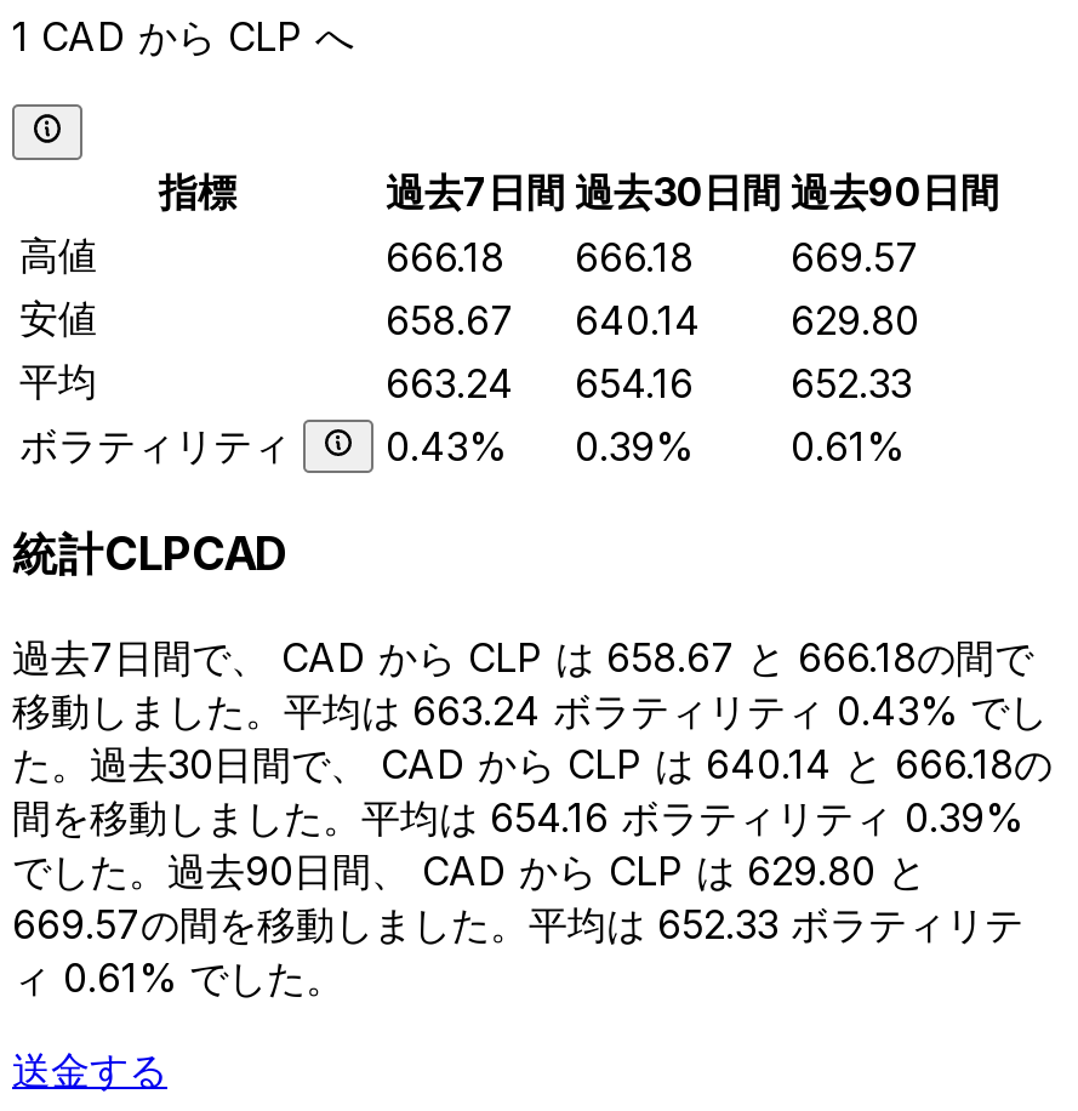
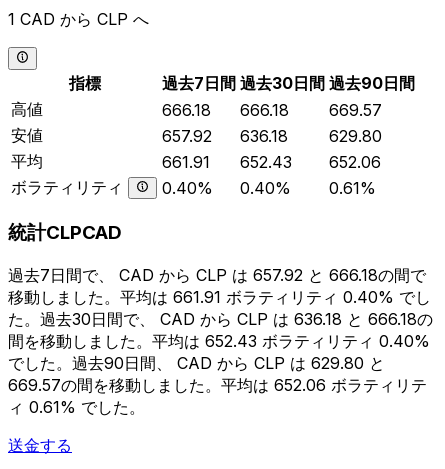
[386,295,514,344] 658.67 -> [162,126,212,146] 657.92
[575,295,701,344] 640.14 -> [240,126,288,146] 636.18
[386,358,514,407] 663.24 -> [162,152,210,172] 661.91
[575,358,694,407] 654.16 -> [240,152,292,172] 652.43
[791,358,912,407] 652.33 -> [329,152,381,172] 652.06
[386,421,507,470] 0.43% -> [162,178,213,198] 0.40%
[575,421,694,470] 0.39% -> [240,178,291,198] 0.40%
[12,633,1033,682] 過去7日間で、 CAD から CLP は 658.67 と 666.18の間で -> [8,265,426,285] 過去7日間で、 CAD から CLP は 657.92 と 666.18の間で
[12,687,1048,735] 移動しました。平均は 663.24 ボラティリティ 0.43% でし -> [8,287,431,307] 移動しました。平均は 661.91 ボラティリティ 0.40% でし
[12,740,1053,789] た。過去30日間で、 CAD から CLP は 640.14 と 666.18の -> [8,309,433,329] た。過去30日間で、 CAD から CLP は 636.18 と 666.18の
[12,793,1023,842] 間を移動しました。平均は 654.16 ボラティリティ 0.39% -> [8,331,430,351] 間を移動しました。平均は 652.43 ボラティリティ 0.40%
[12,900,1023,949] 669.57の間を移動しました。平均は 652.33 ボラティリテ -> [8,375,427,395] 669.57の間を移動しました。平均は 652.06 ボラティリテ

